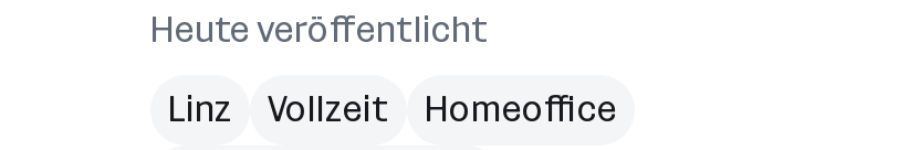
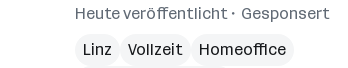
none -> [241,4,330,23] Gesponsert

